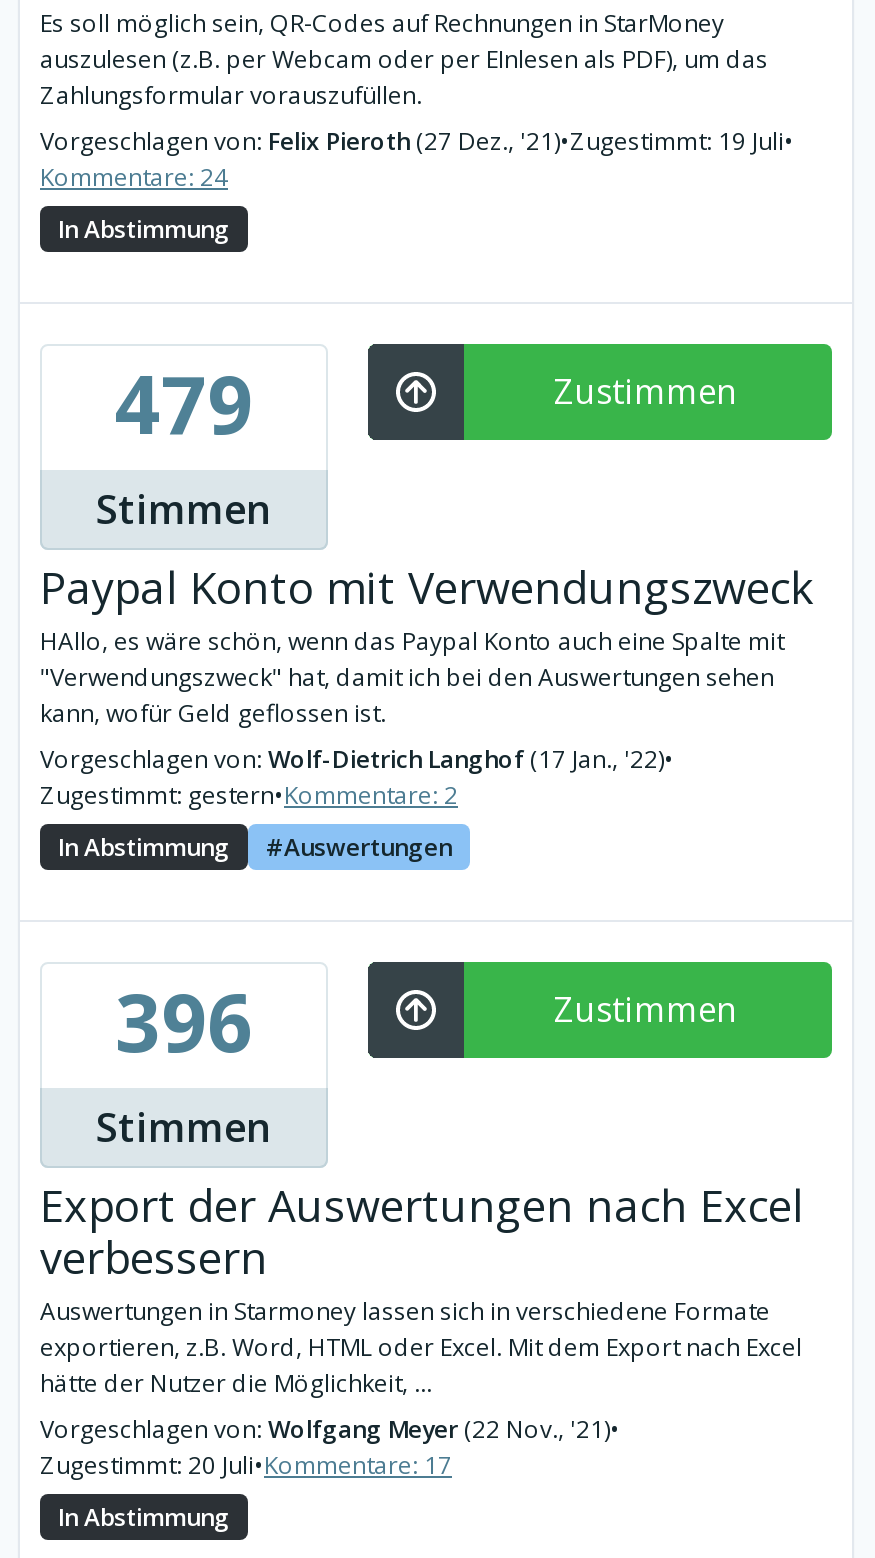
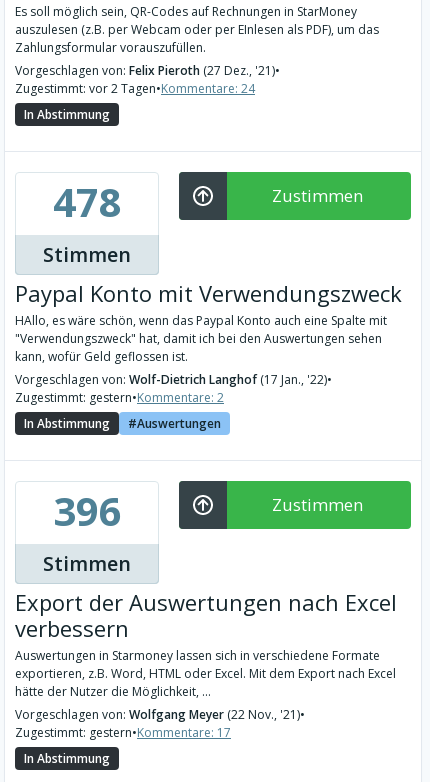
[40,124,794,194] Vorgeschlagen von: Felix Pieroth (27 Dez., '21) •Zugestimmt: 19 Juli• | Kommentare: 24 -> [15,62,280,97] Vorgeschlagen von: Felix Pieroth (27 Dez., '21) • | Zugestimmt: vor 2 Tagen•Kommentare: 24
[115,348,253,458] 479 -> [52,174,121,229] 478
[40,1448,452,1482] Zugestimmt: 20 Juli•Kommentare: 17 -> [15,724,231,741] Zugestimmt: gestern•Kommentare: 17

